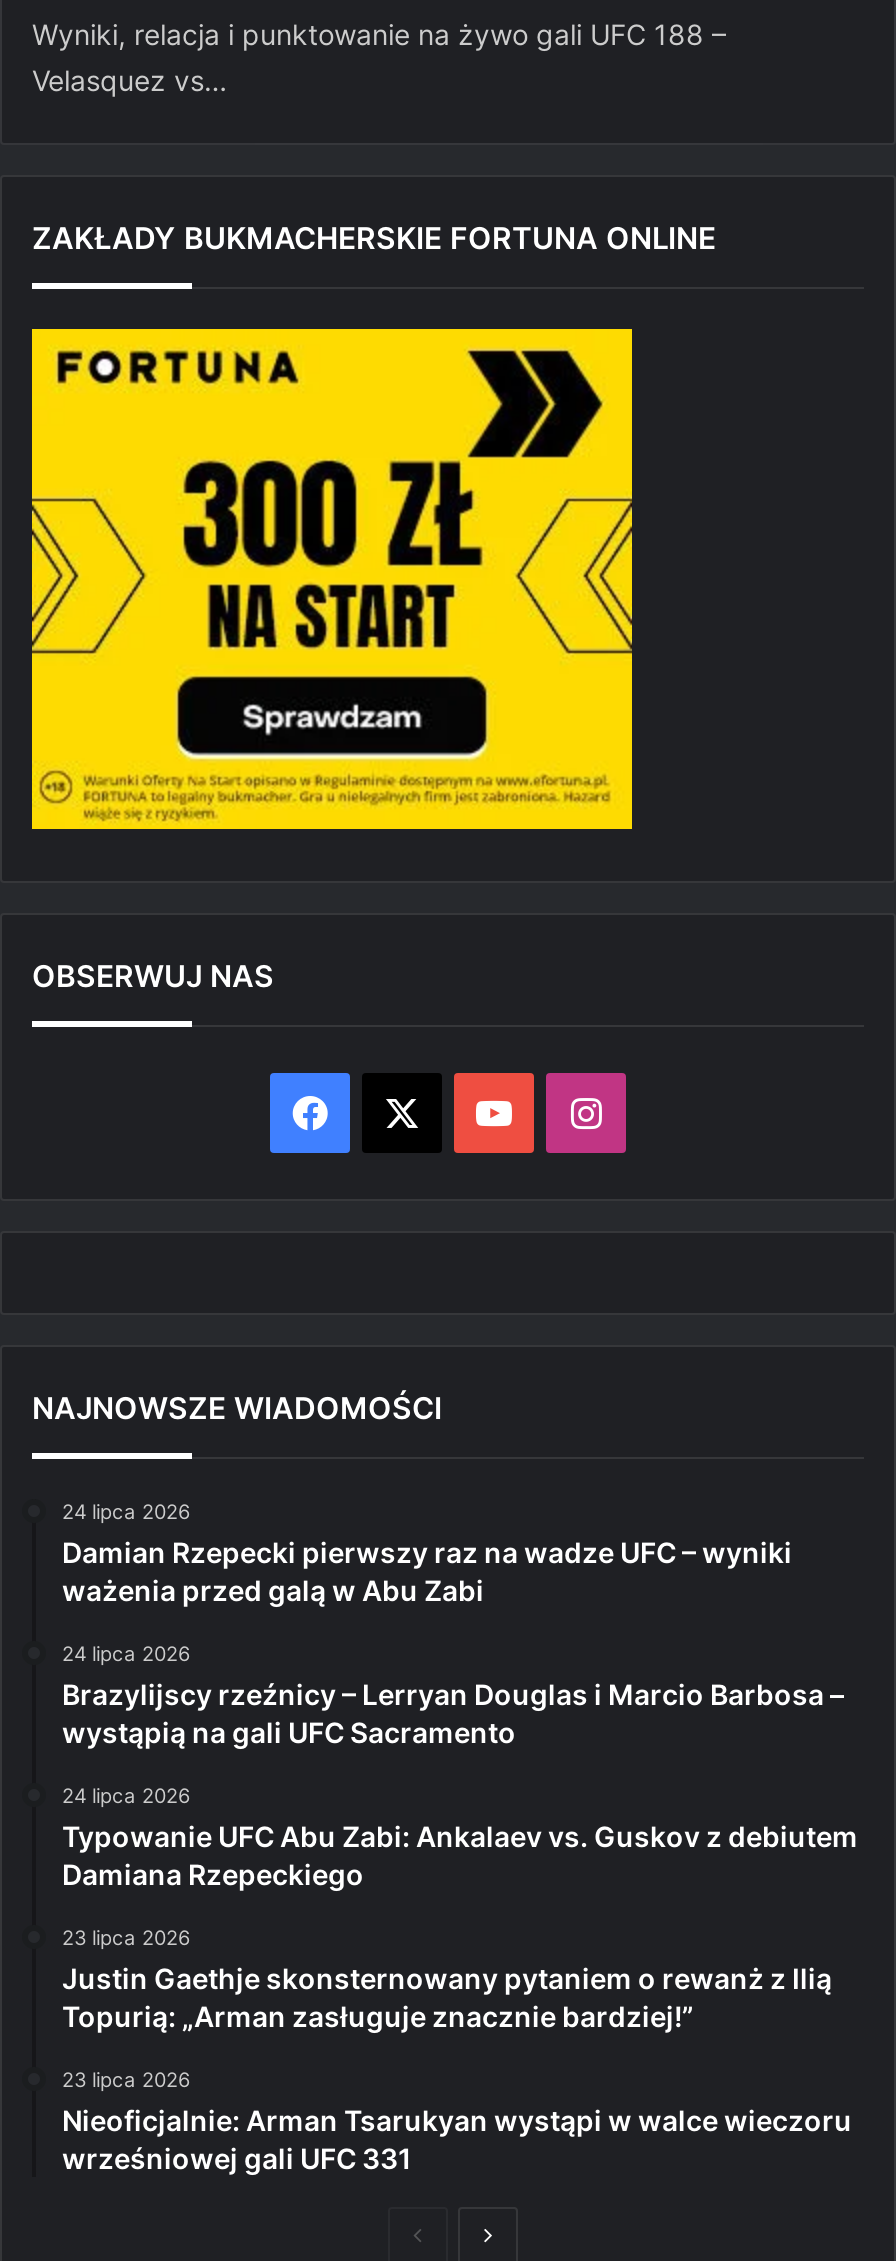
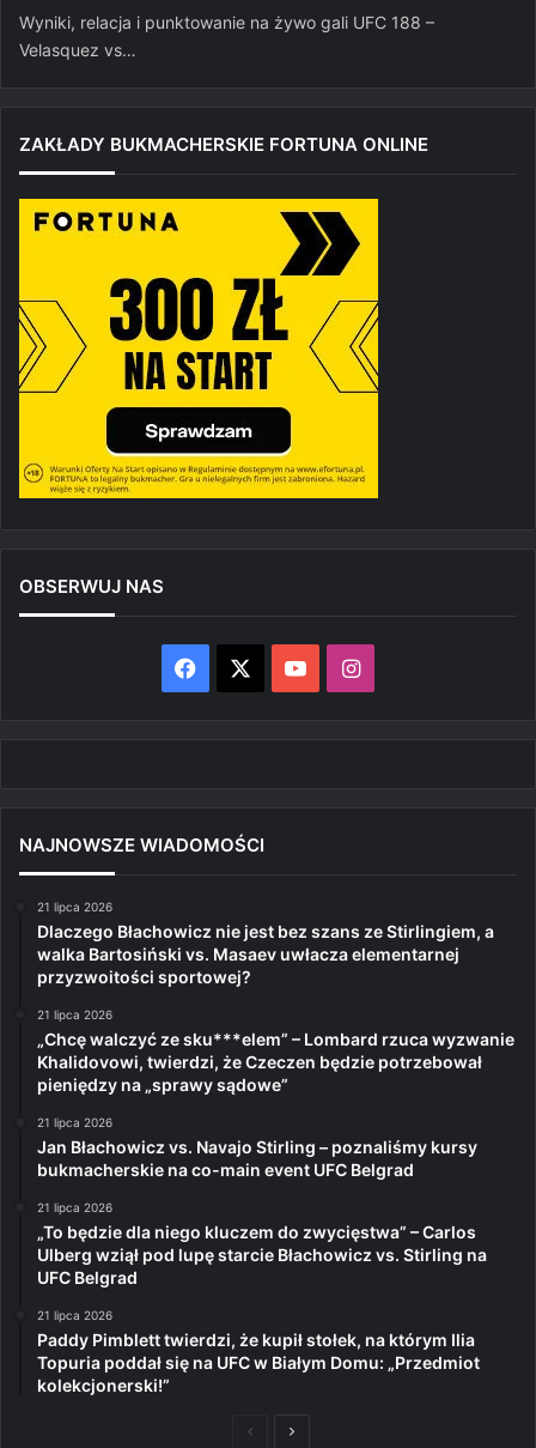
[62,1499,792,1607] 24 lipca 2026 | Damian Rzepecki pierwszy raz na wadze UFC – wyniki | ważenia przed galą w Abu Zabi -> [37,899,494,987] 21 lipca 2026 | Dlaczego Błachowicz nie jest bez szans ze Stirlingiem, a | walka Bartosiński vs. Masaev uwłacza elementarnej | przyzwoitości sportowej?
[62,1641,844,1749] 24 lipca 2026 | Brazylijscy rzeźnicy – Lerryan Douglas i Marcio Barbosa – | wystąpią na gali UFC Sacramento -> [37,1007,514,1095] 21 lipca 2026 | „Chcę walczyć ze sku***elem” – Lombard rzuca wyzwanie | Khalidovowi, twierdzi, że Czeczen będzie potrzebował | pieniędzy na „sprawy sądowe”
[62,1783,858,1891] 24 lipca 2026 | Typowanie UFC Abu Zabi: Ankalaev vs. Guskov z debiutem | Damiana Rzepeckiego -> [37,1115,477,1180] 21 lipca 2026 | Jan Błachowicz vs. Navajo Stirling – poznaliśmy kursy | bukmacherskie na co-main event UFC Belgrad
[62,1925,832,2033] 23 lipca 2026 | Justin Gaethje skonsternowany pytaniem o rewanż z Ilią | Topurią: „Arman zasługuje znacznie bardziej!” -> [37,1200,487,1287] 21 lipca 2026 | „To będzie dla niego kluczem do zwycięstwa” – Carlos | Ulberg wziął pod lupę starcie Błachowicz vs. Stirling na | UFC Belgrad
[62,2067,852,2175] 23 lipca 2026 | Nieoficjalnie: Arman Tsarukyan wystąpi w walce wieczoru | wrześniowej gali UFC 331 -> [37,1308,480,1395] 21 lipca 2026 | Paddy Pimblett twierdzi, że kupił stołek, na którym Ilia | Topuria poddał się na UFC w Białym Domu: „Przedmiot | kolekcjonerski!”

